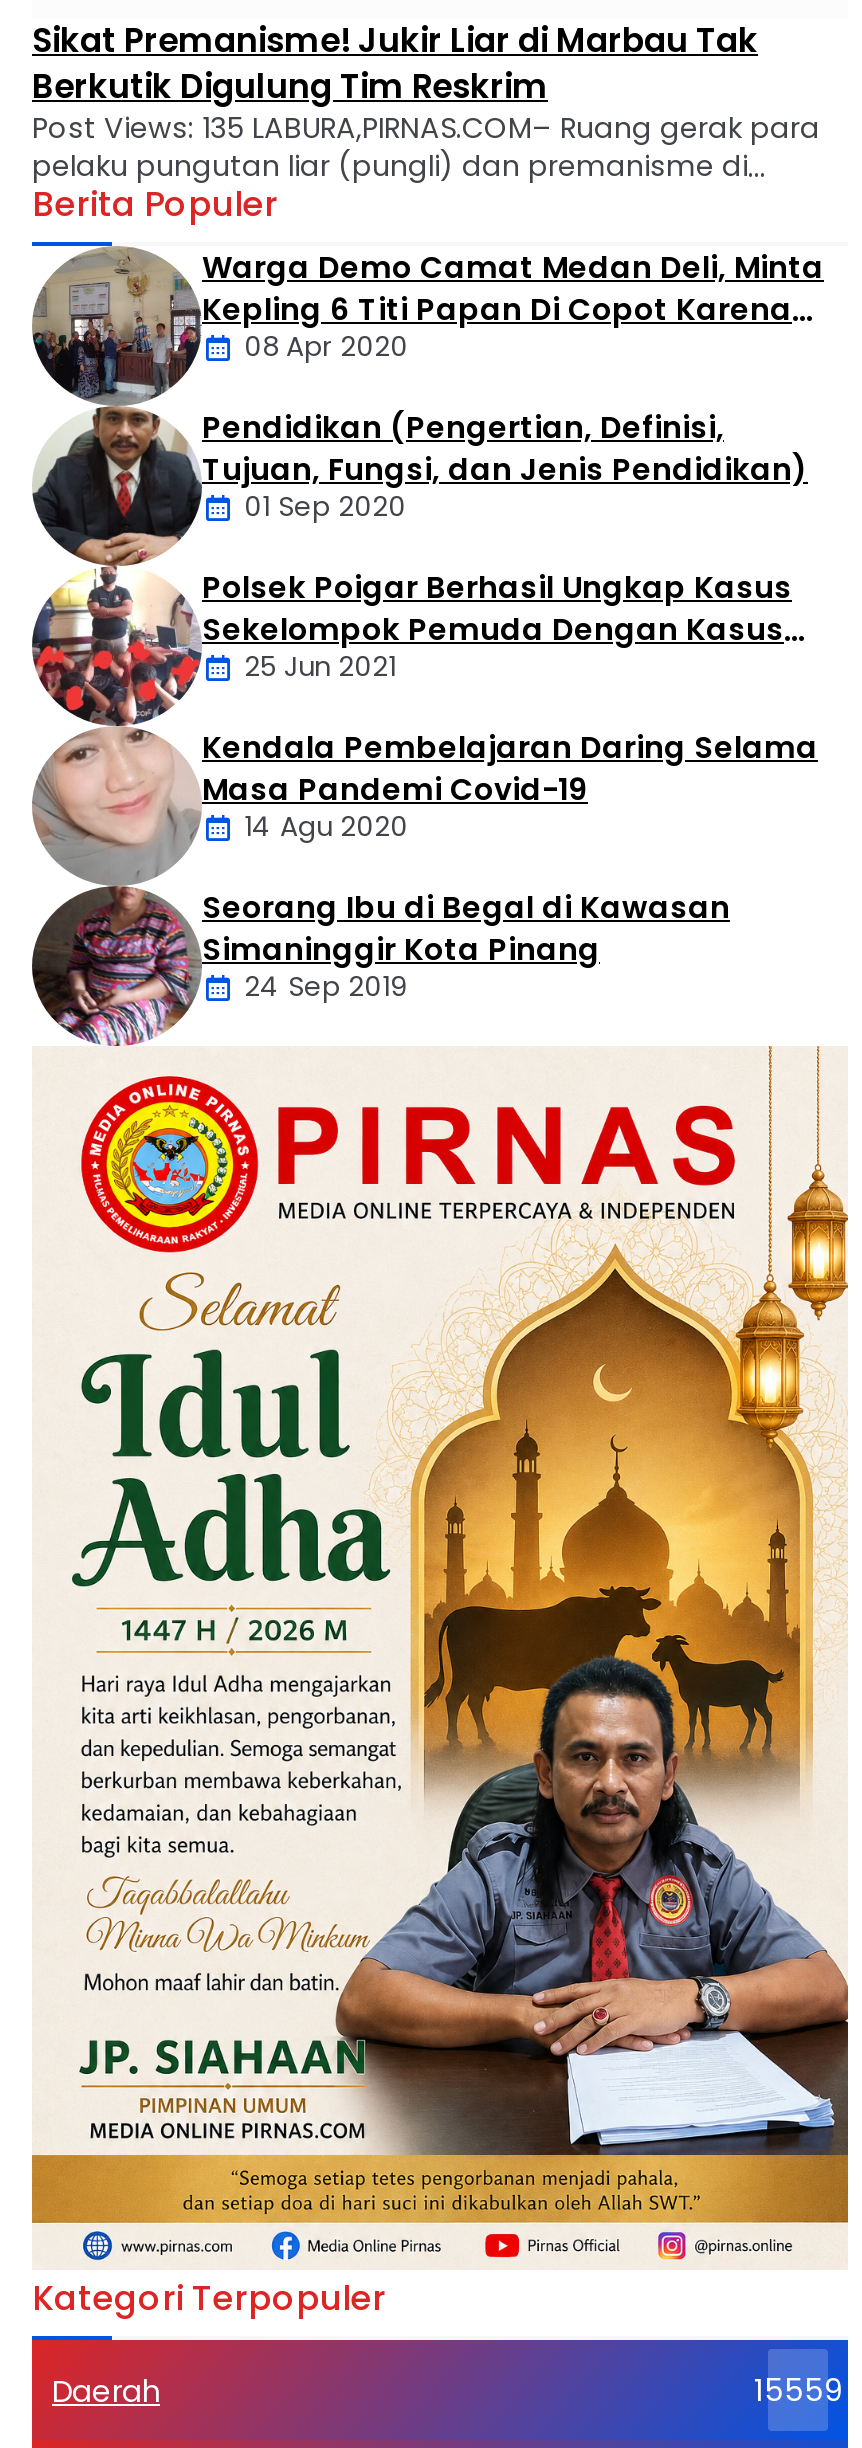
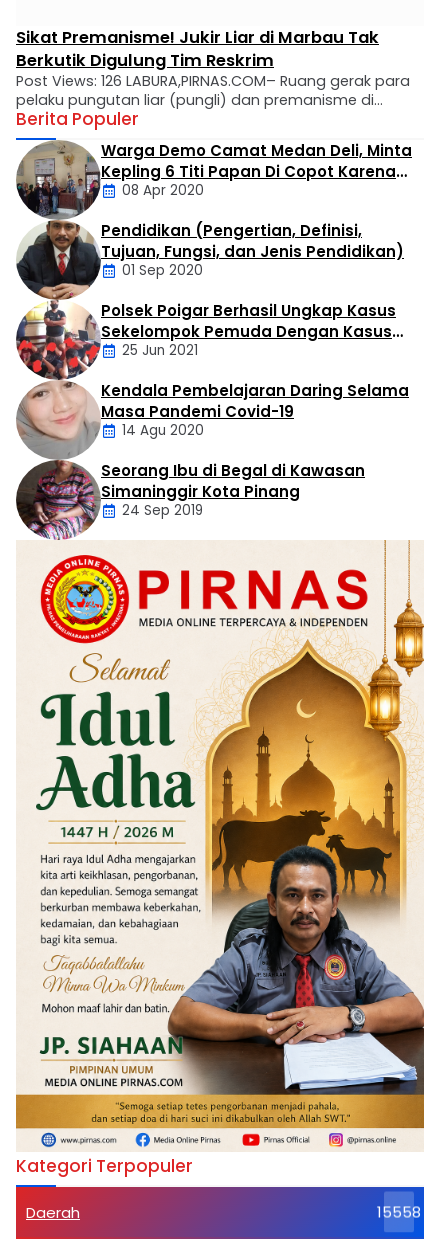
[32,109,820,149] Post Views: 135 LABURA,PIRNAS.COM– Ruang gerak para -> [16,71,410,91] Post Views: 126 LABURA,PIRNAS.COM– Ruang gerak para
[754,2370,842,2412] 15559 -> [377,1202,421,1223] 15558

